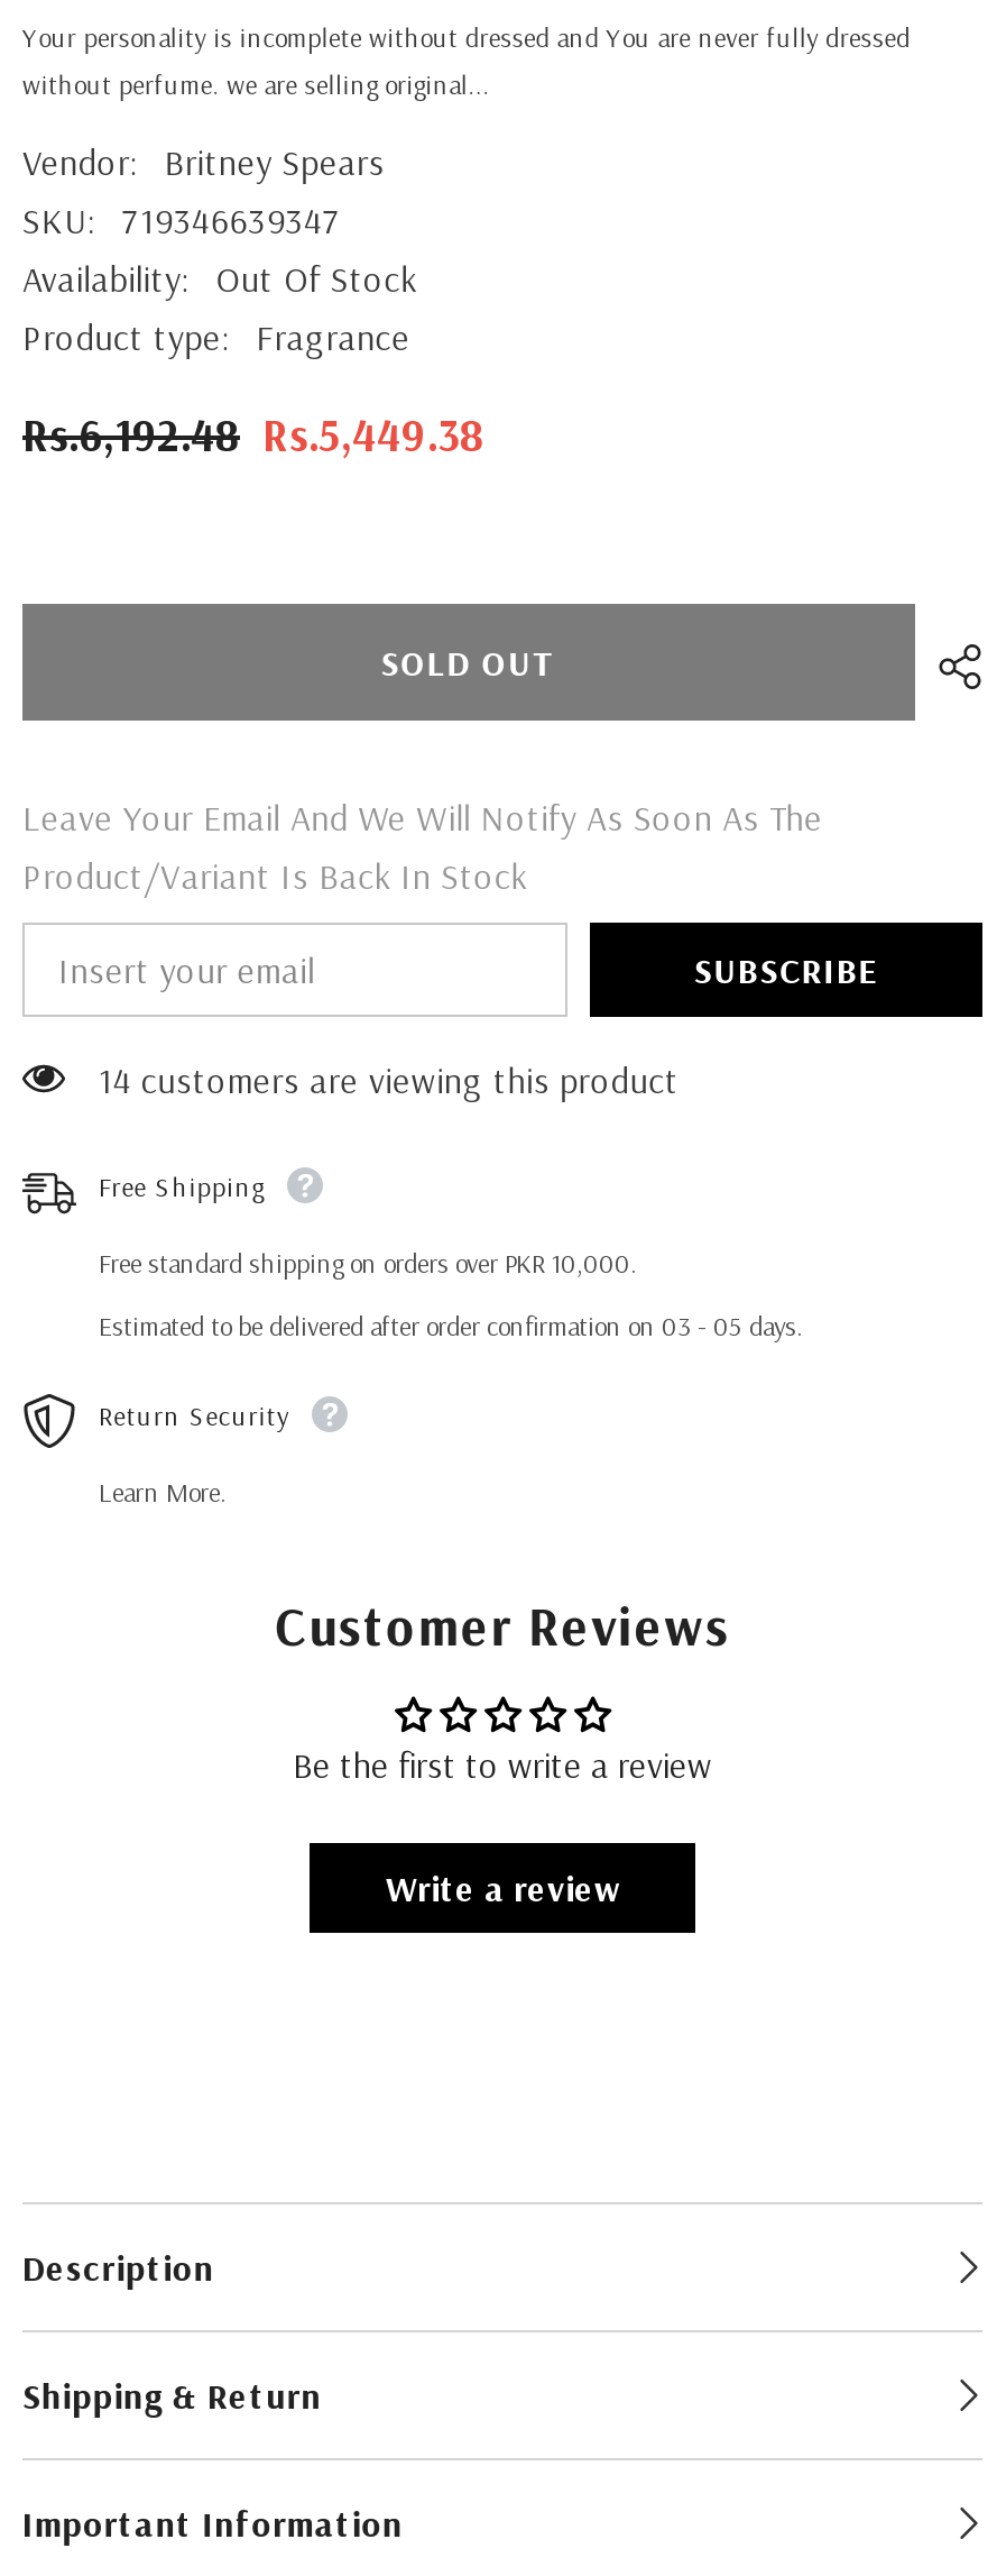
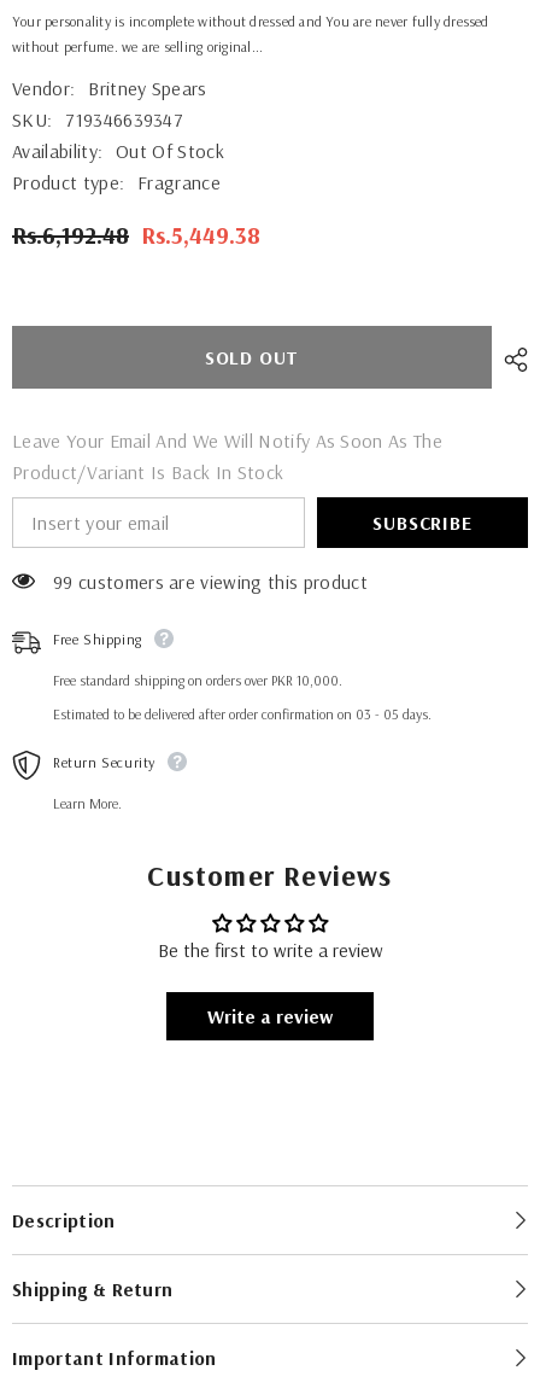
[99,1058,679,1103] 14 customers are viewing this product -> [53,570,367,594] 99 customers are viewing this product

